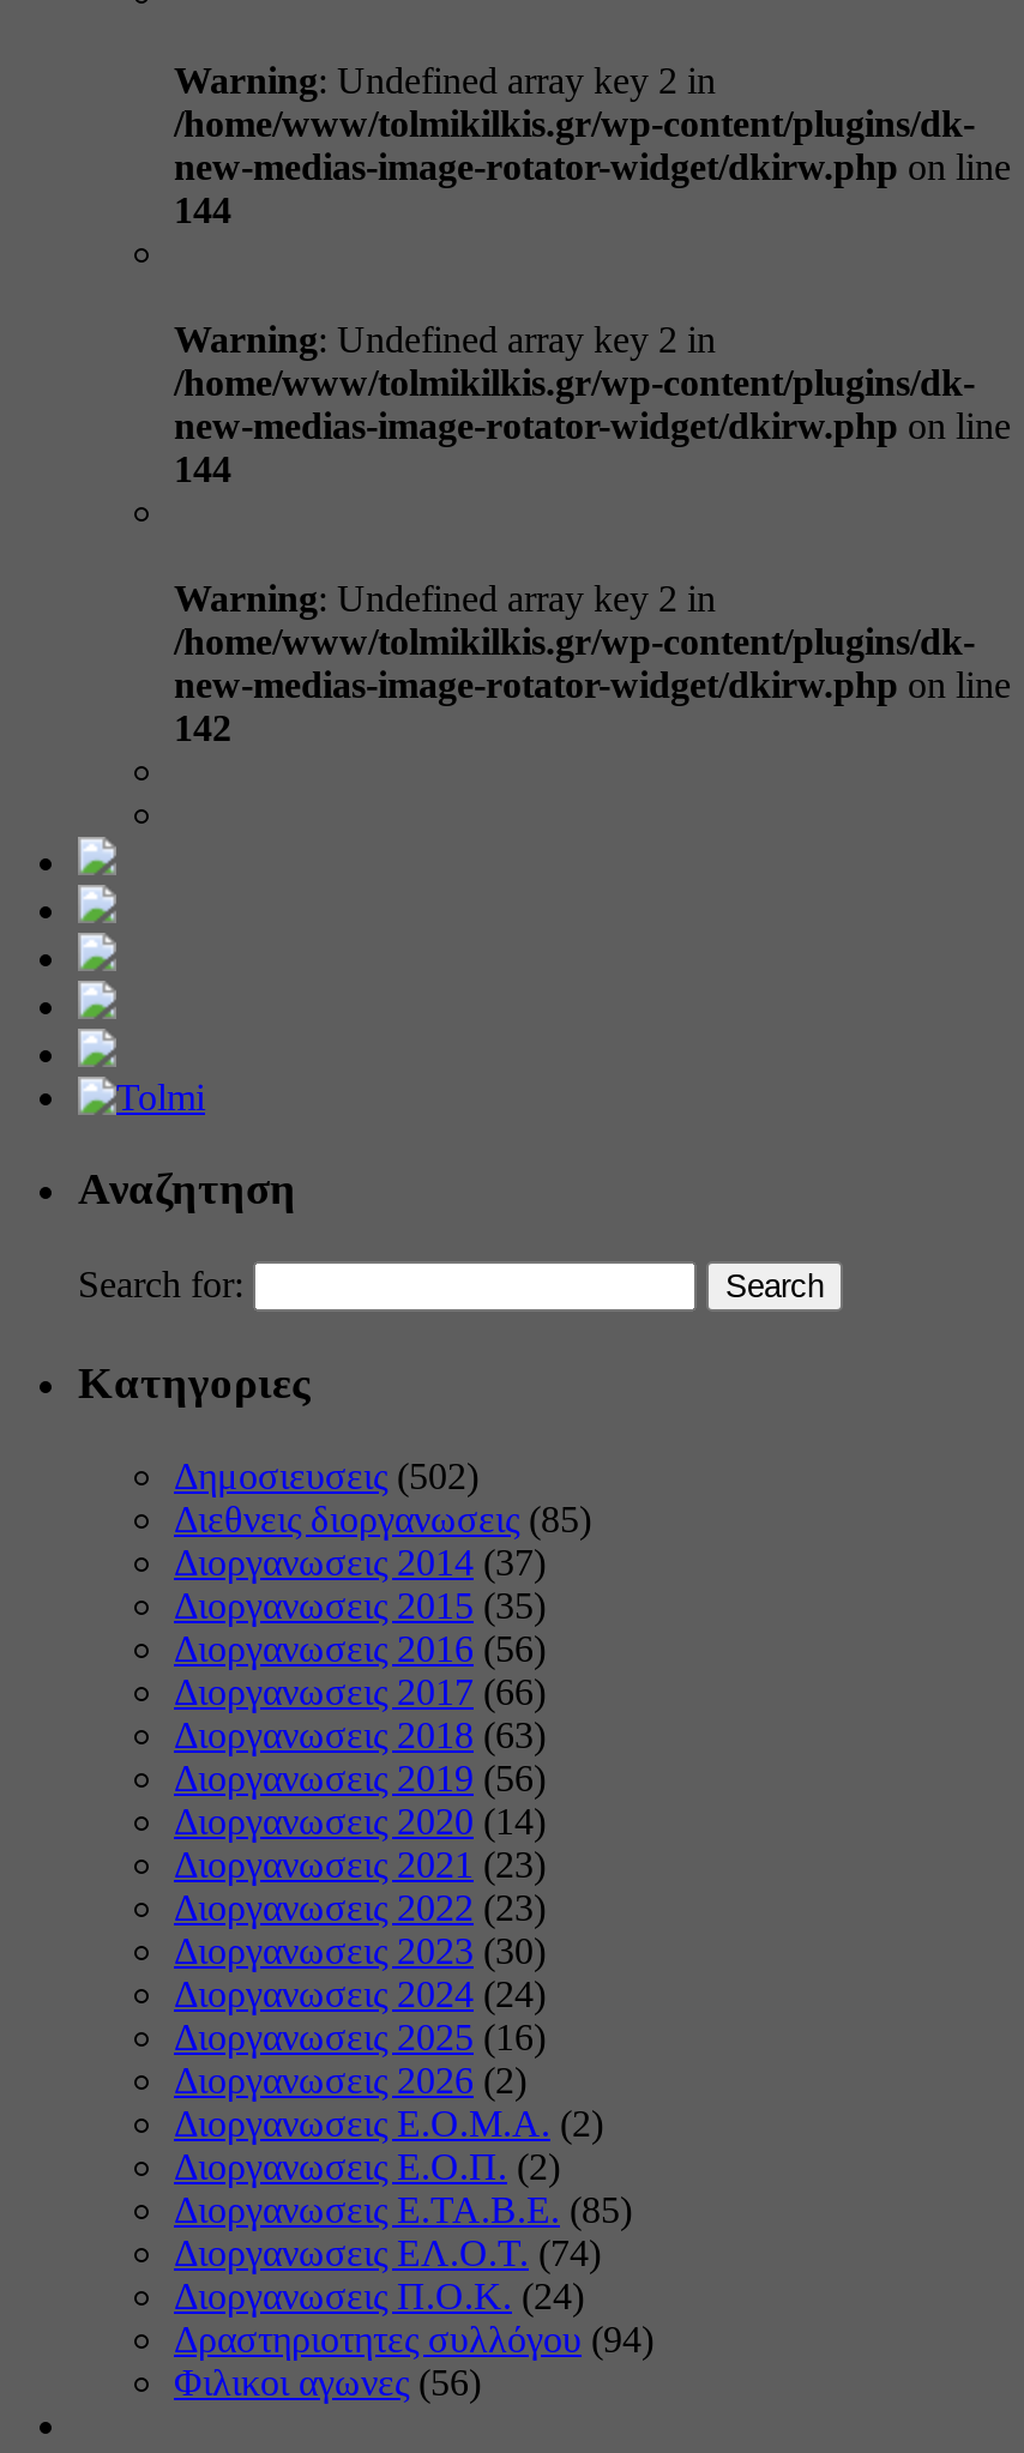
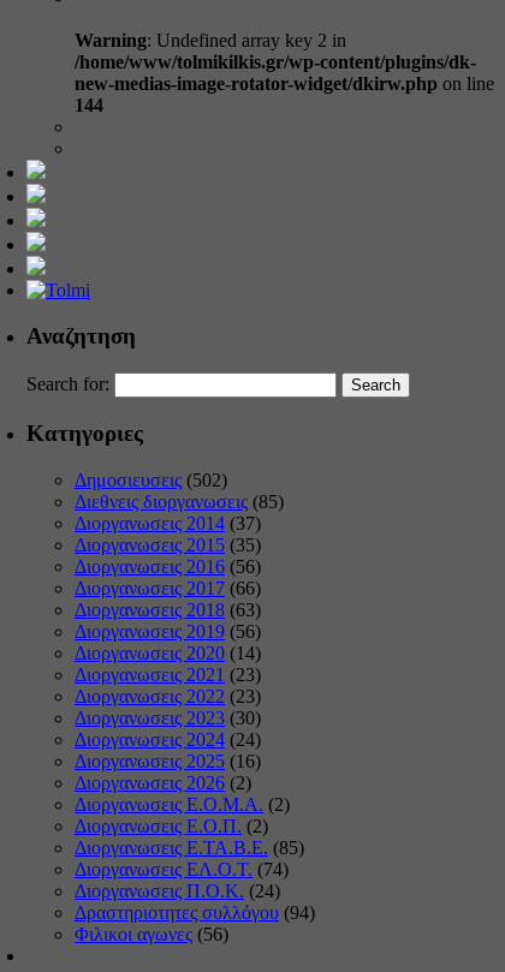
[174,318,1011,748] Warning: Undefined array key 2 in | /home/www/tolmikilkis.gr/wp-content/plugins/dk- | new-medias-image-rotator-widget/dkirw.php on line | 144 | Warning: Undefined array key 2 in | /home/www/tolmikilkis.gr/wp-content/plugins/dk- | new-medias-image-rotator-widget/dkirw.php on line | 142 -> none

